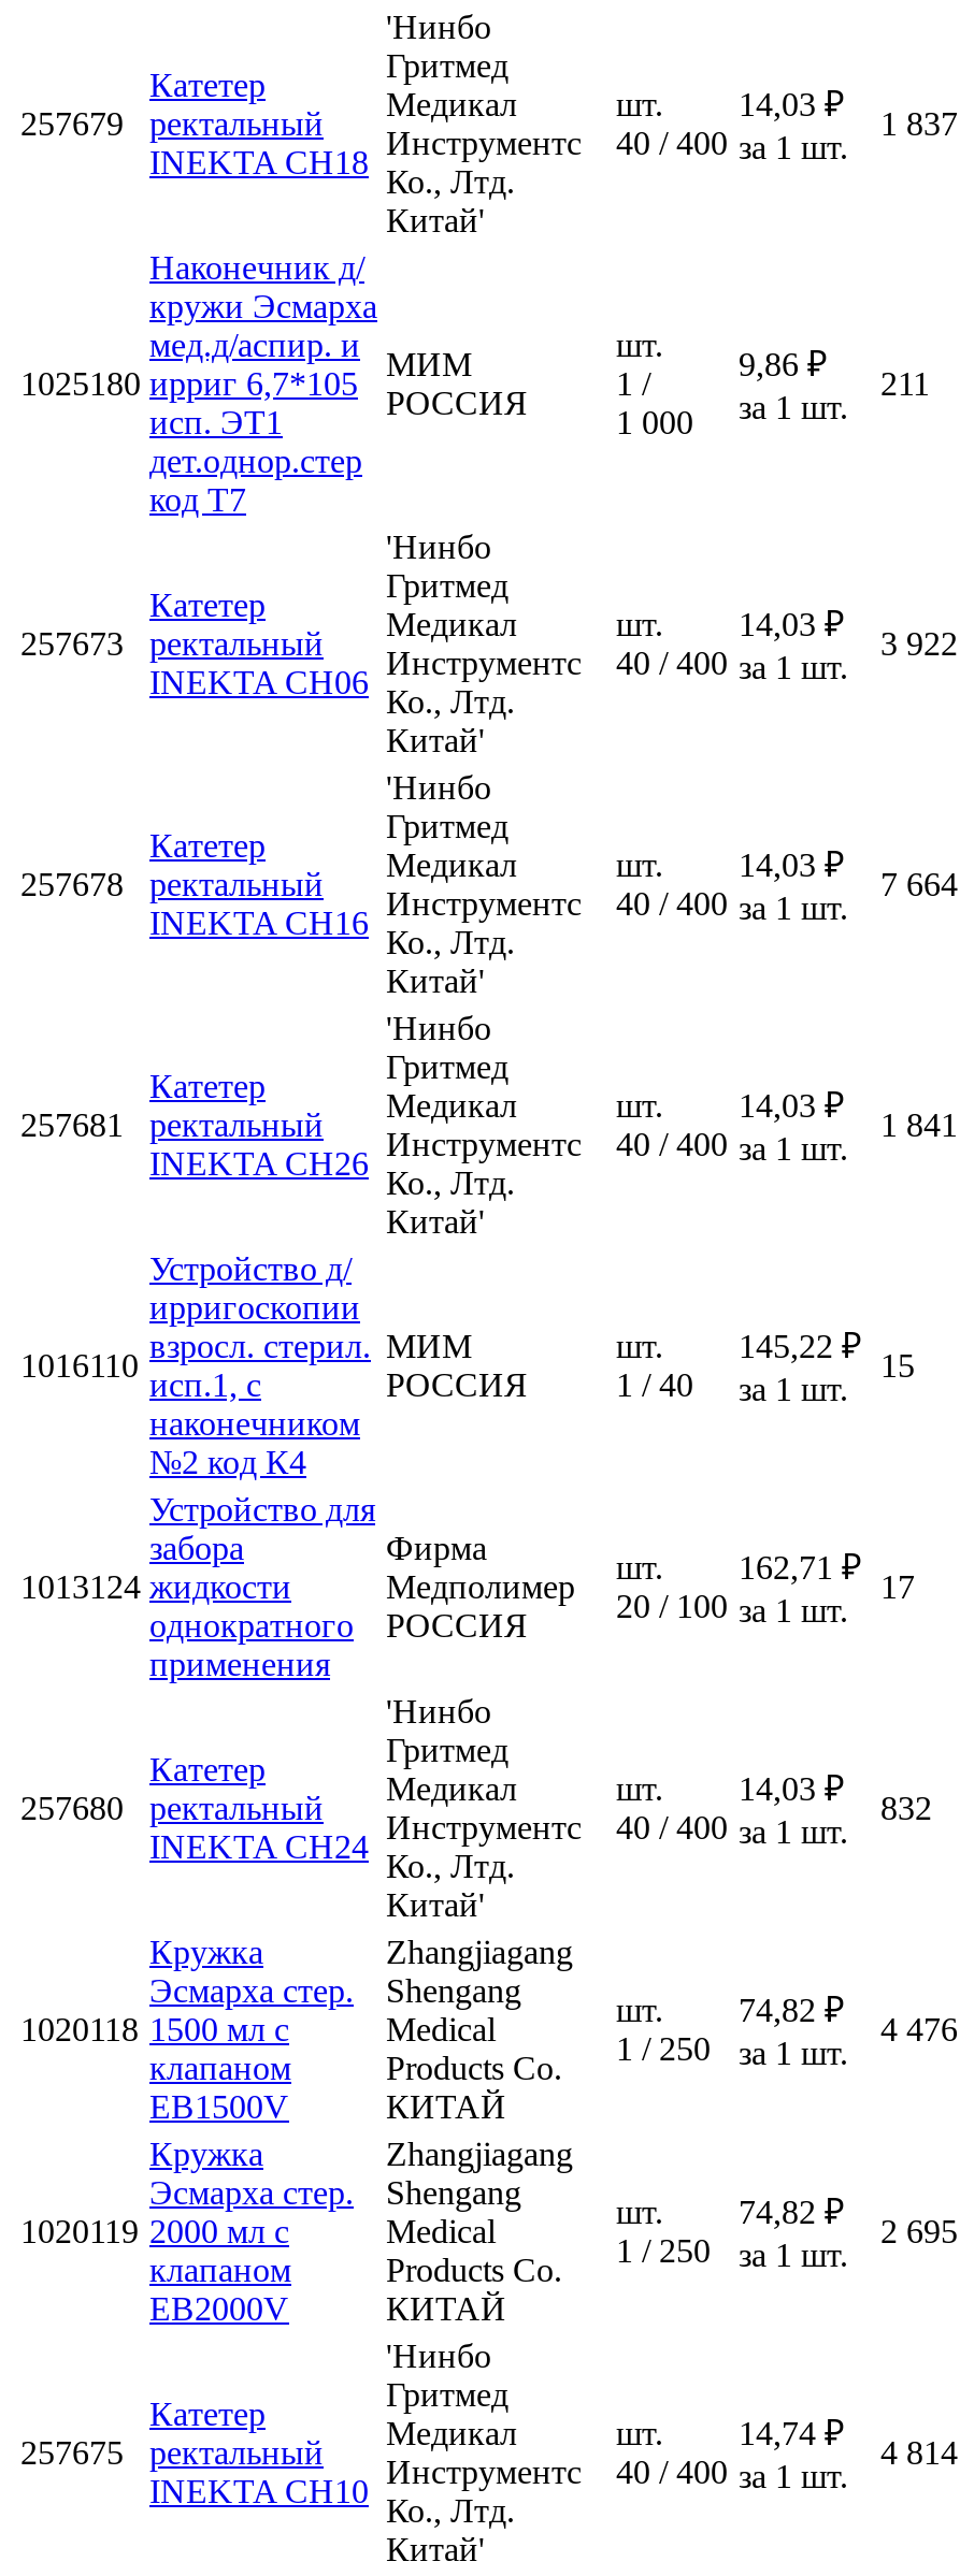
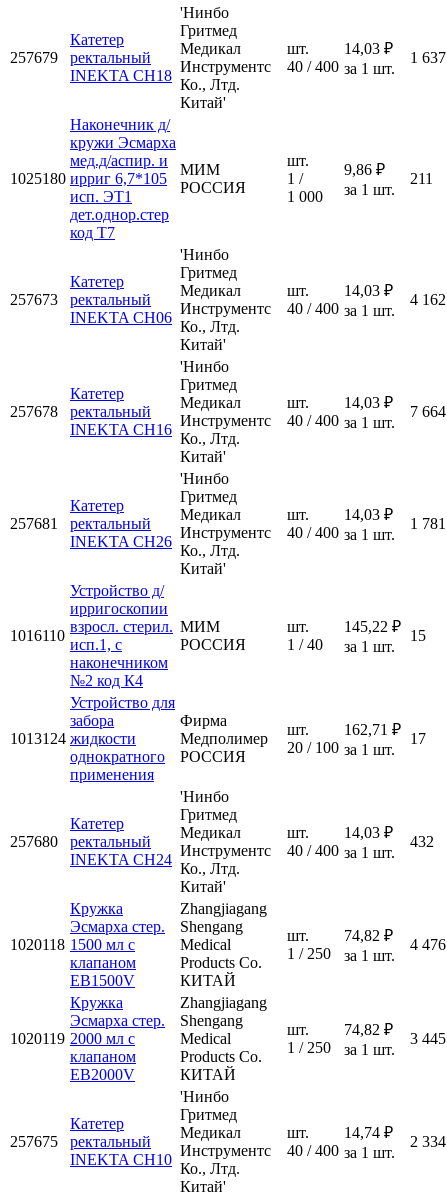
[880,105,958,142] 1 837 -> [410,49,446,66] 1 637
[880,625,958,662] 3 922 -> [410,291,446,308] 4 162
[880,1106,958,1143] 1 841 -> [410,515,446,532] 1 781
[880,1789,932,1826] 832 -> [410,833,434,850] 432
[880,2213,958,2249] 2 695 -> [410,1030,446,1047] 3 445
[880,2434,958,2471] 4 814 -> [410,1133,446,1150] 2 334

